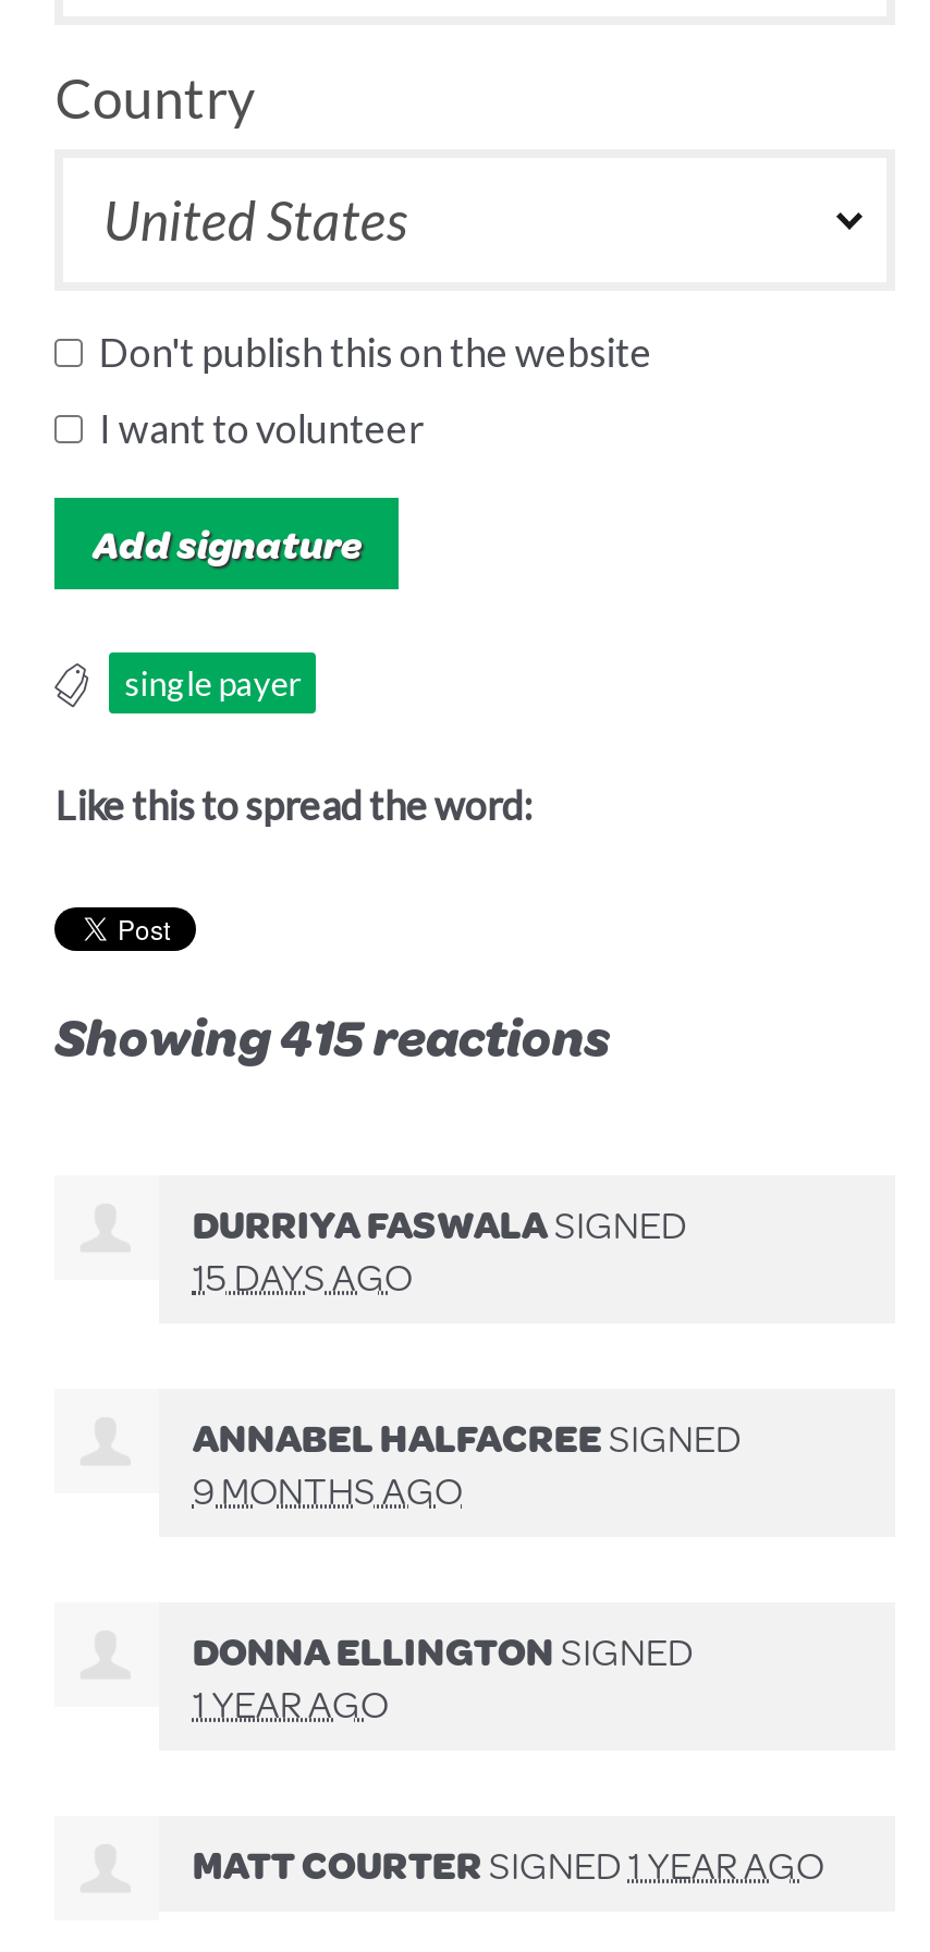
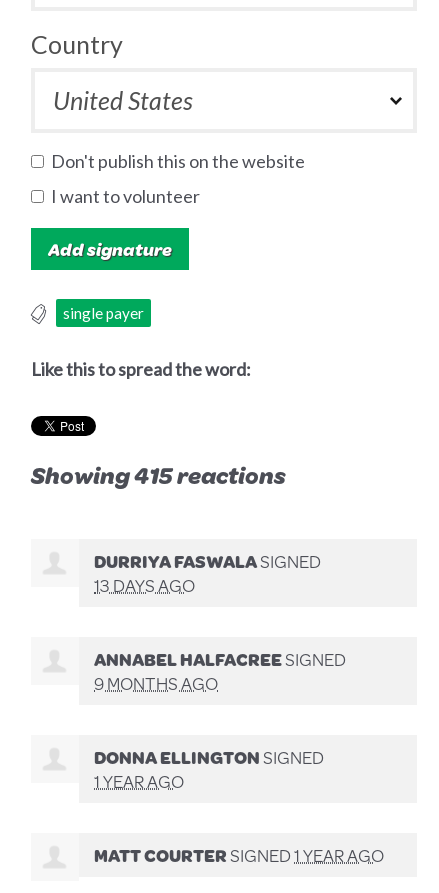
[193,1246,413,1303] 15 DAYS AGO -> [94,572,195,598] 13 DAYS AGO

